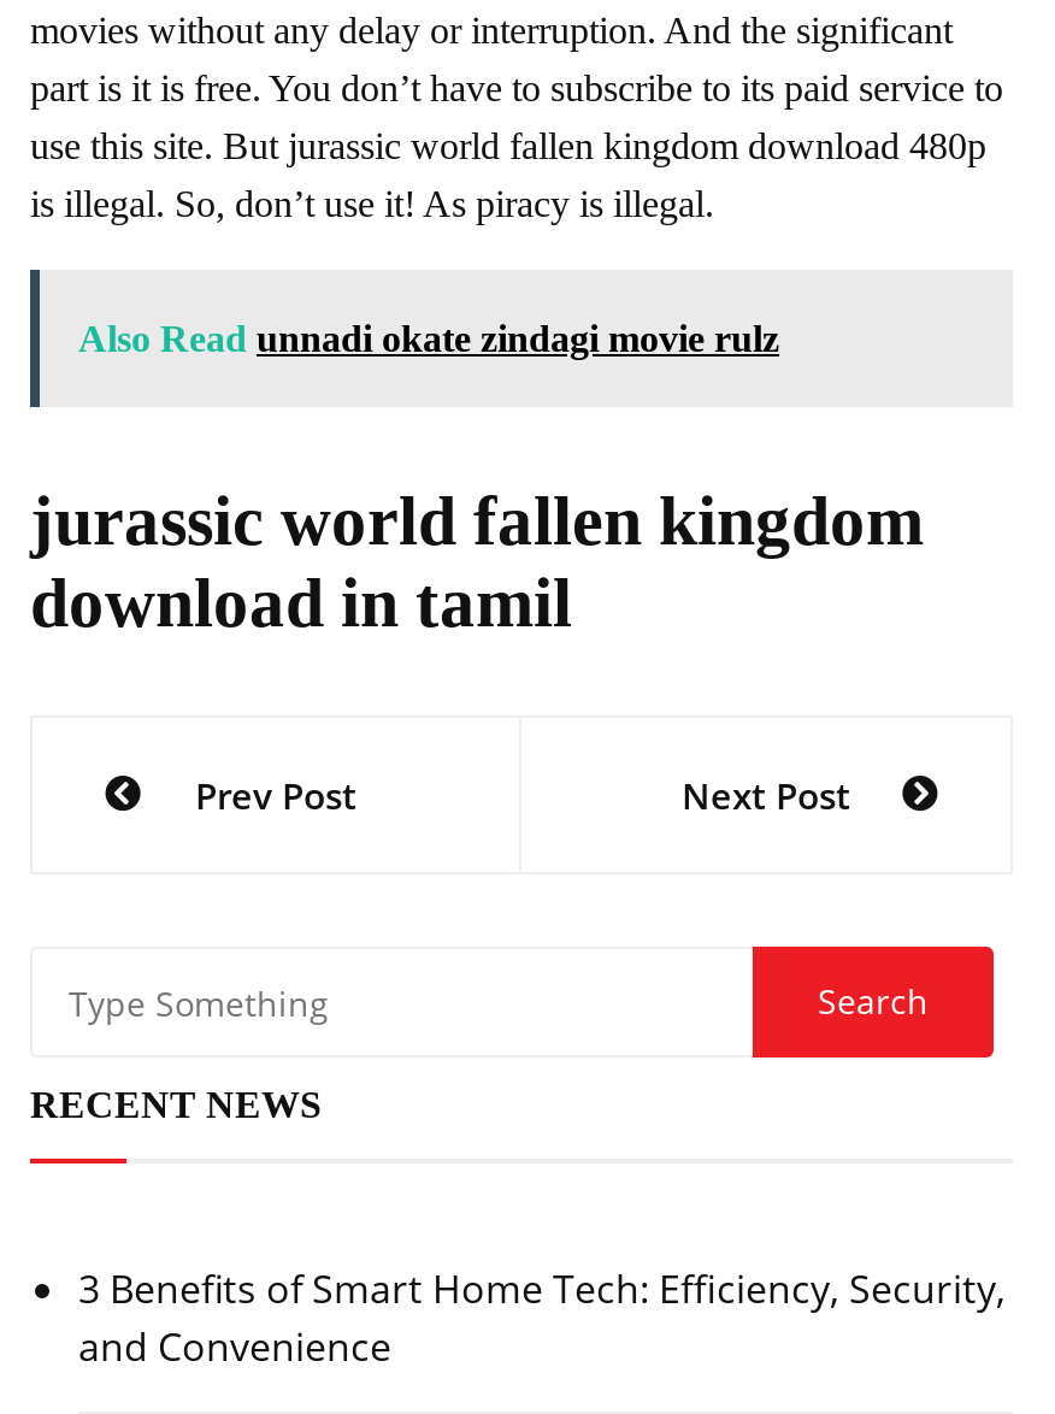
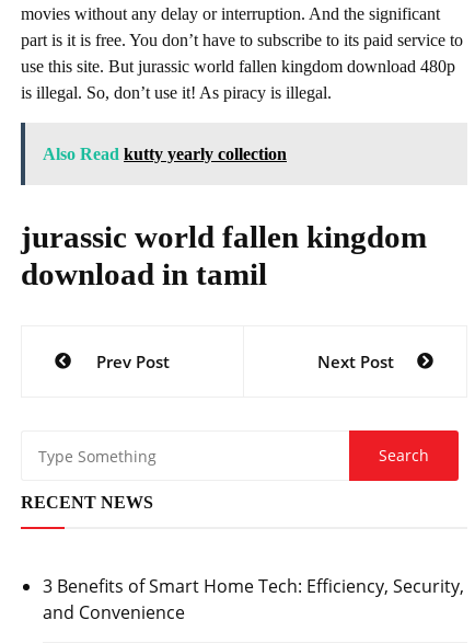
[78,318,779,359] Also Read unnadi okate zindagi movie rulz -> [43,145,287,163] Also Read kutty yearly collection

